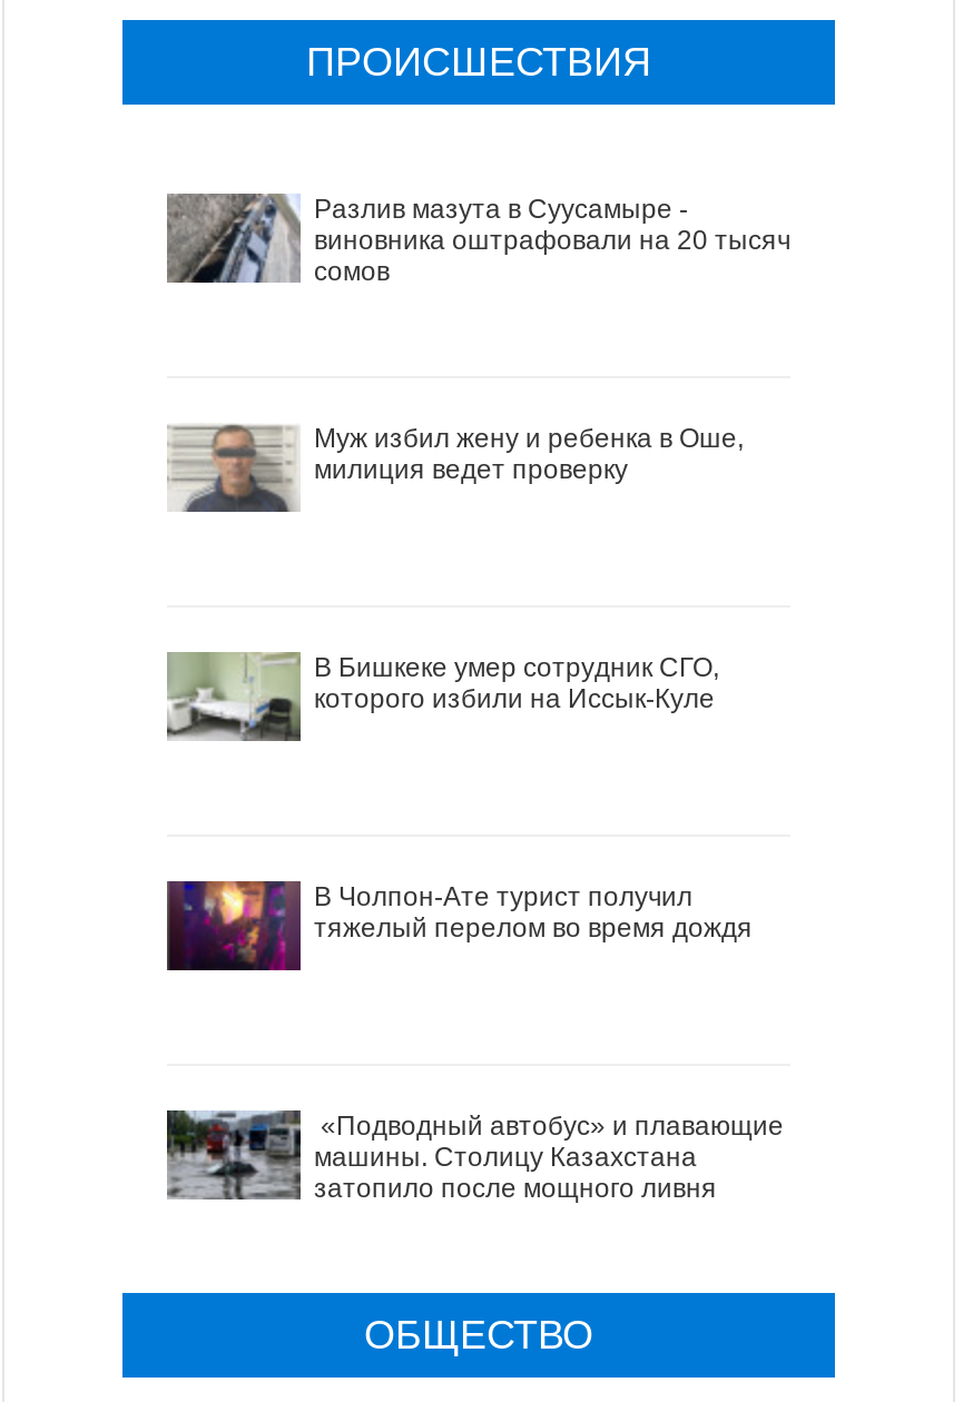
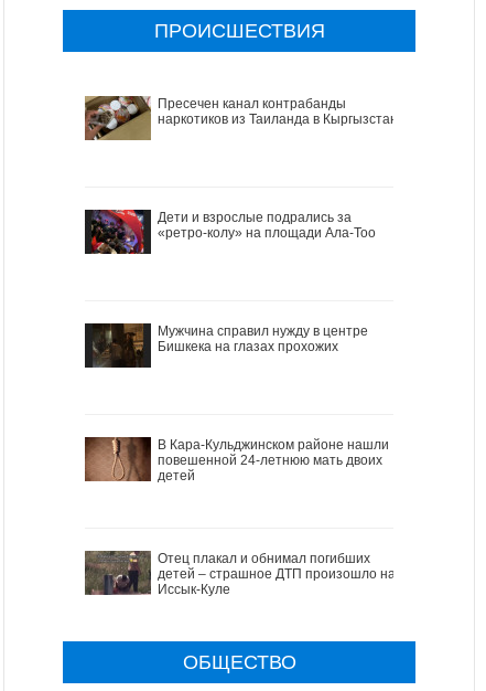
[167,193,790,287] [image] | Разлив мазута в Суусамыре - | виновника оштрафовали на 20 тысяч | сомов -> [85,96,398,141] [image] | Пресечен канал контрабанды | наркотиков из Таиланда в Кыргызстан
[167,422,744,512] [image] | Муж избил жену и ребенка в Оше, | милиция ведет проверку -> [84,209,376,255] [image] | Дети и взрослые подрались за | «ретро-колу» на площади Ала-Тоо
[167,652,719,741] [image] | В Бишкеке умер сотрудник СГО, | которого избили на Иссык-Куле -> [84,323,368,369] [image] | Мужчина справил нужду в центре | Бишкека на глазах прохожих
[167,881,753,972] [image] | В Чолпон-Ате турист получил | тяжелый перелом во время дождя -> [85,437,389,483] [image] | В Кара-Кульджинском районе нашли | повешенной 24-летнюю мать двоих | детей
[167,1110,784,1203] [image] | «Подводный автобус» и плавающие | машины. Столицу Казахстана | затопило после мощного ливня -> [85,550,396,597] [image] | Отец плакал и обнимал погибших | детей – страшное ДТП произошло на | Иссык-Куле

